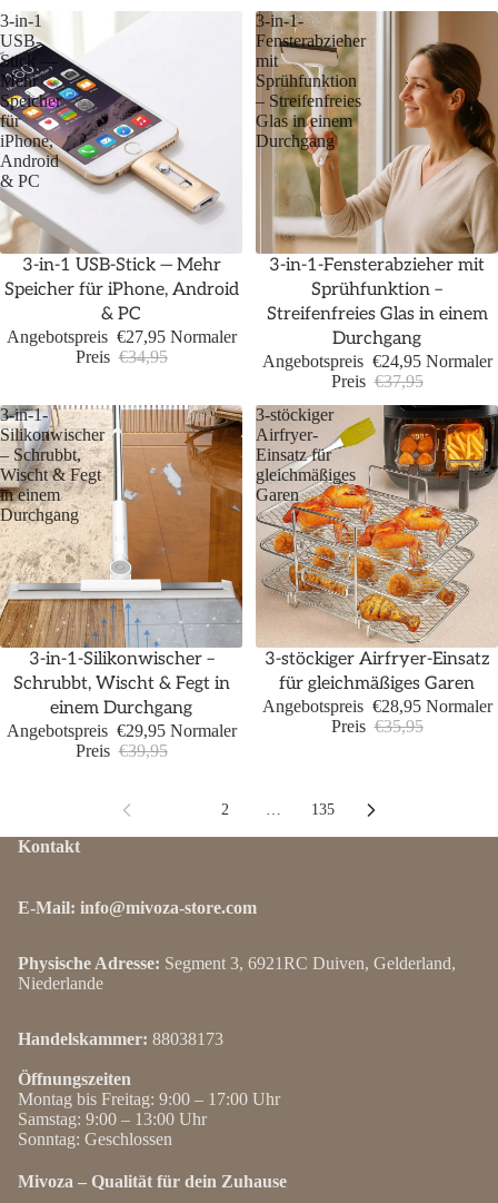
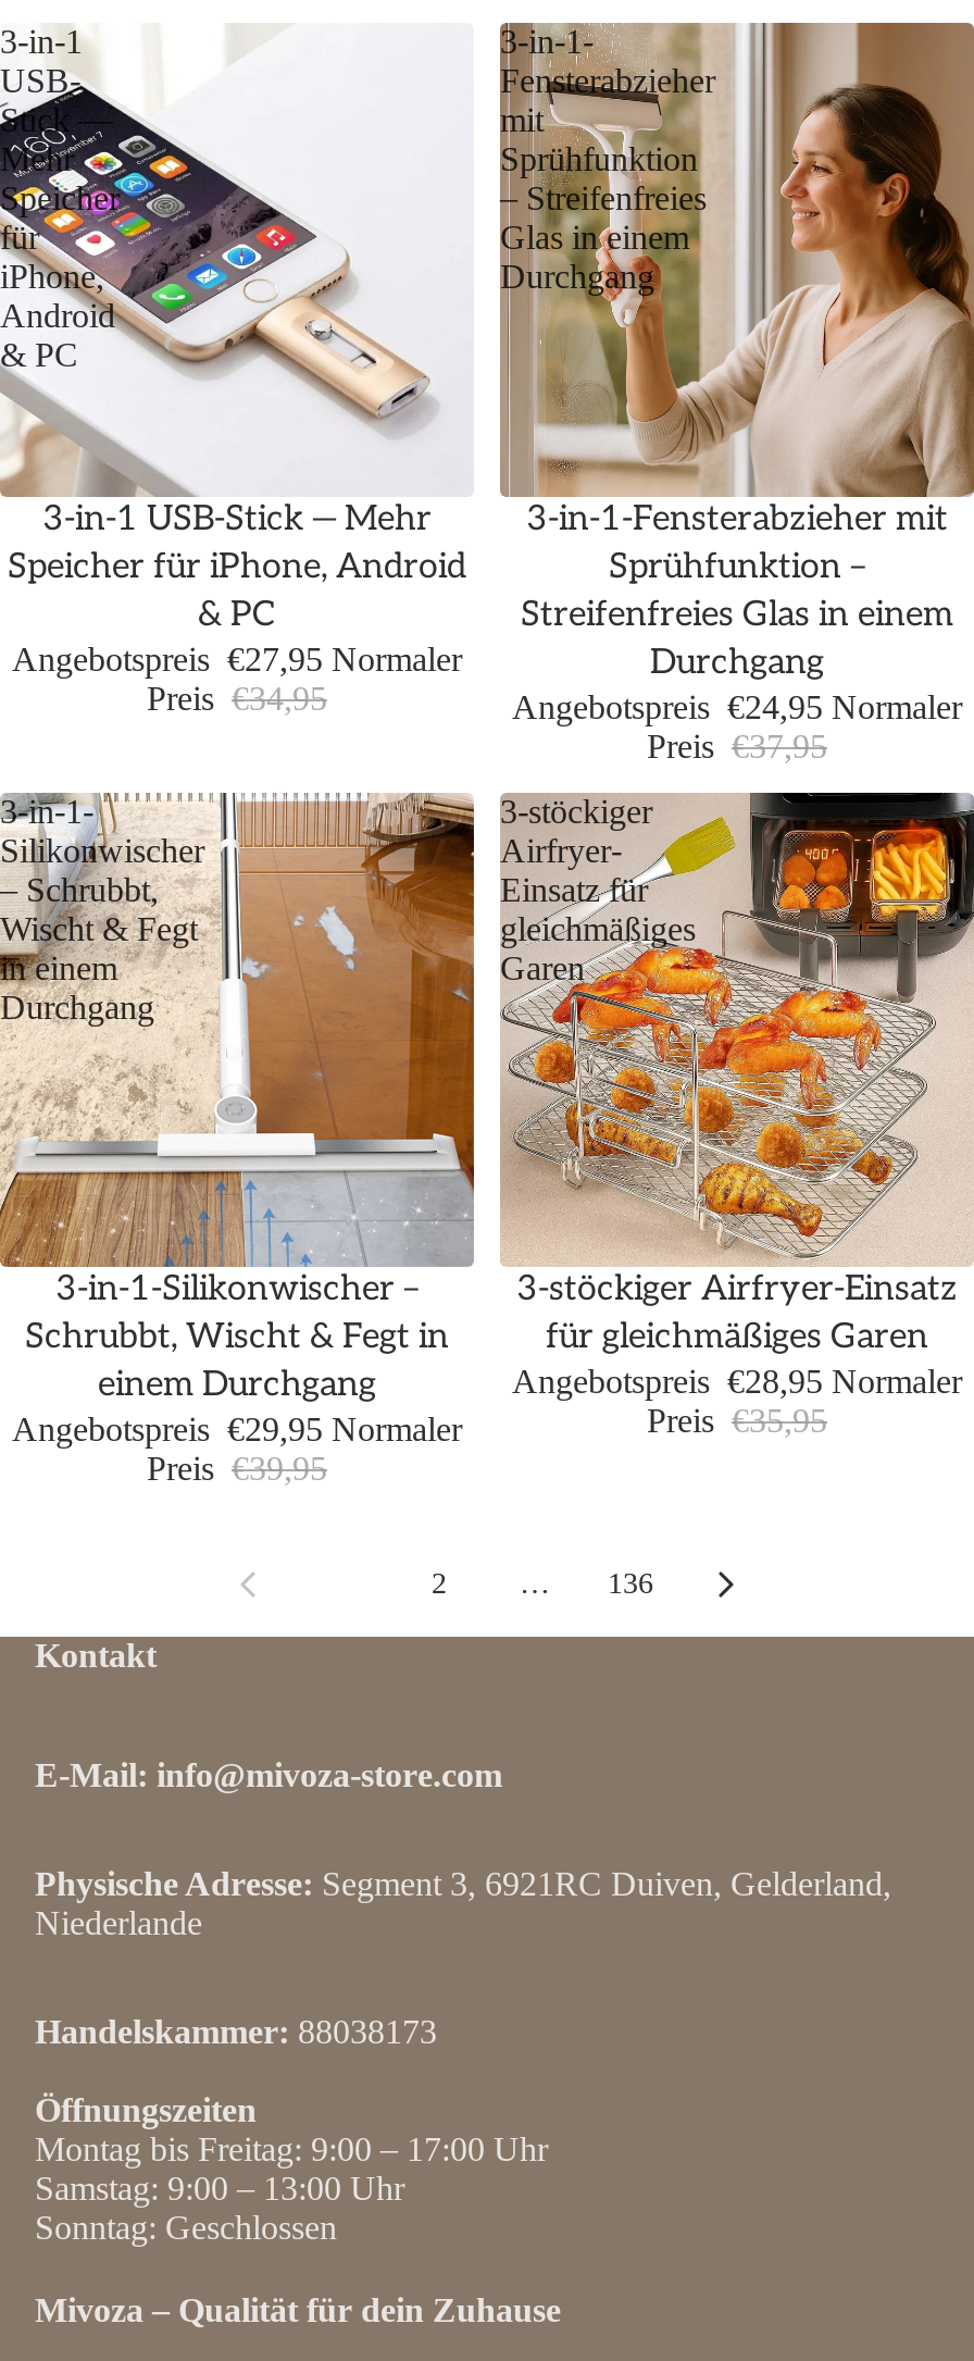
[311,801,334,818] 135 -> [608,1566,653,1599] 136

